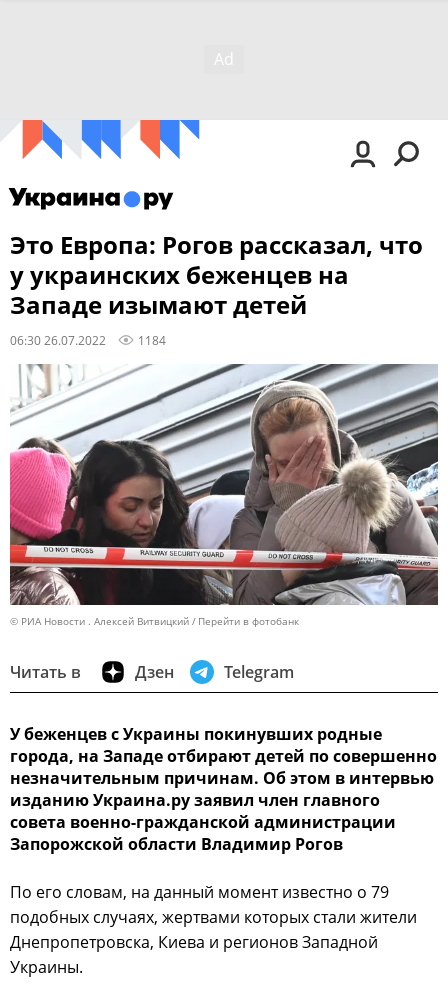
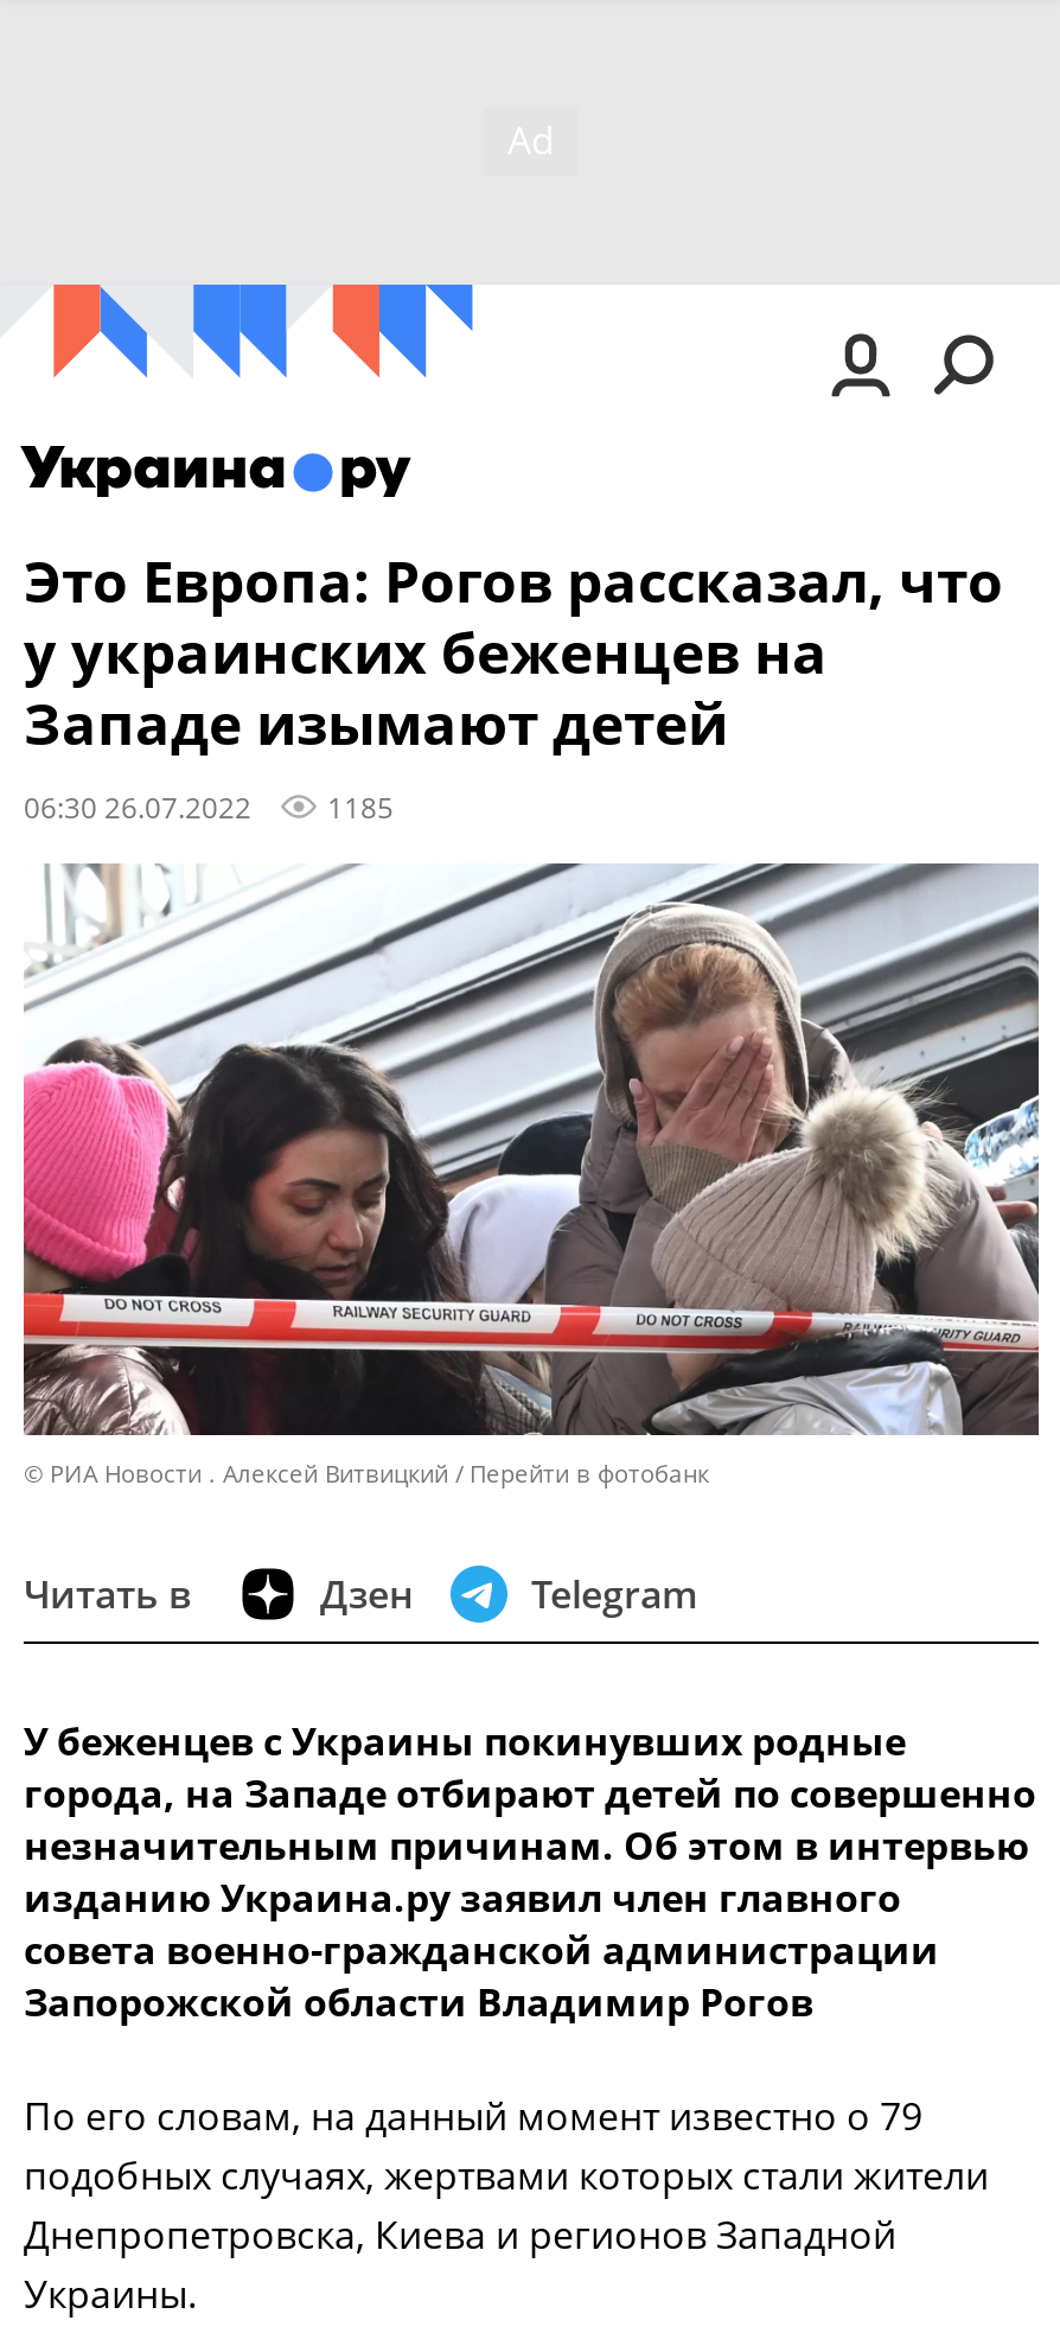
[10,332,166,348] 06:30 26.07.2022 1184 -> [24,788,394,826] 06:30 26.07.2022 1185

